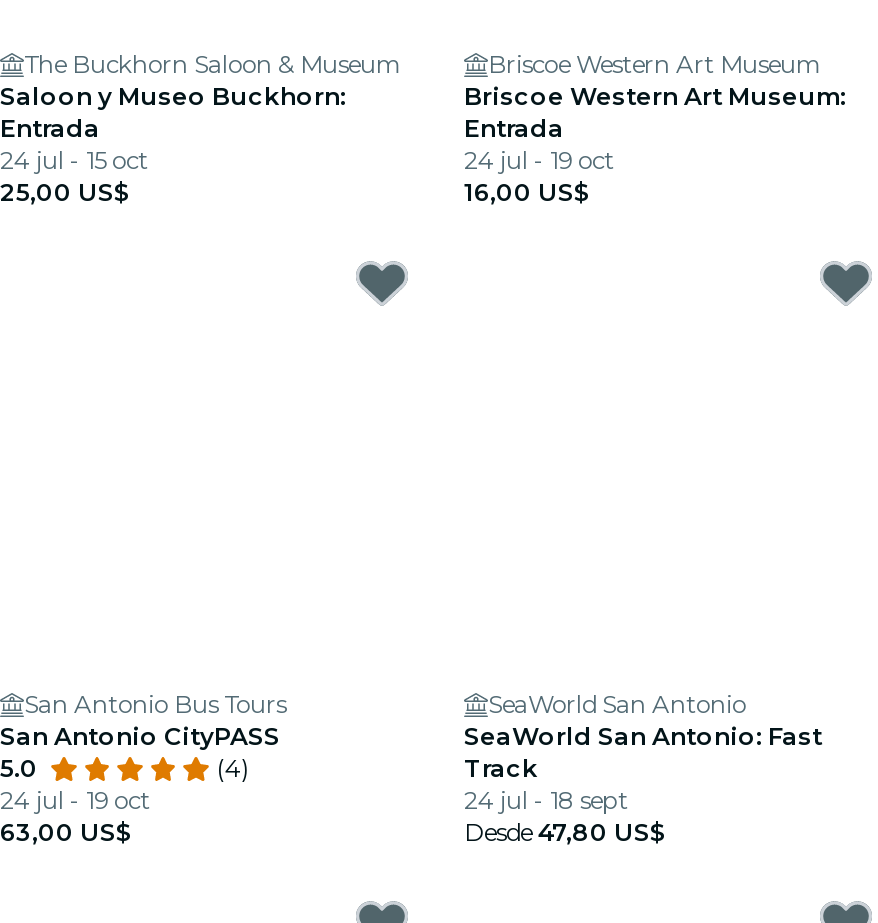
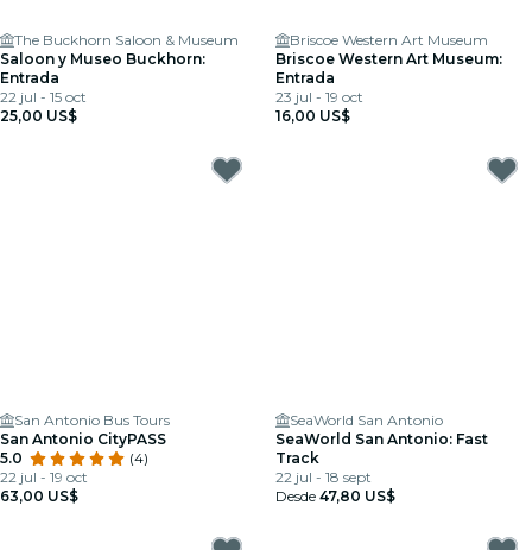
[0,145,148,175] 24 jul - 15 oct -> [0,88,87,106] 22 jul - 15 oct
[464,145,614,175] 24 jul - 19 oct -> [275,88,363,106] 23 jul - 19 oct
[0,785,150,815] 24 jul - 19 oct -> [0,468,88,486] 22 jul - 19 oct
[464,785,628,815] 24 jul - 18 sept -> [275,468,372,486] 22 jul - 18 sept

